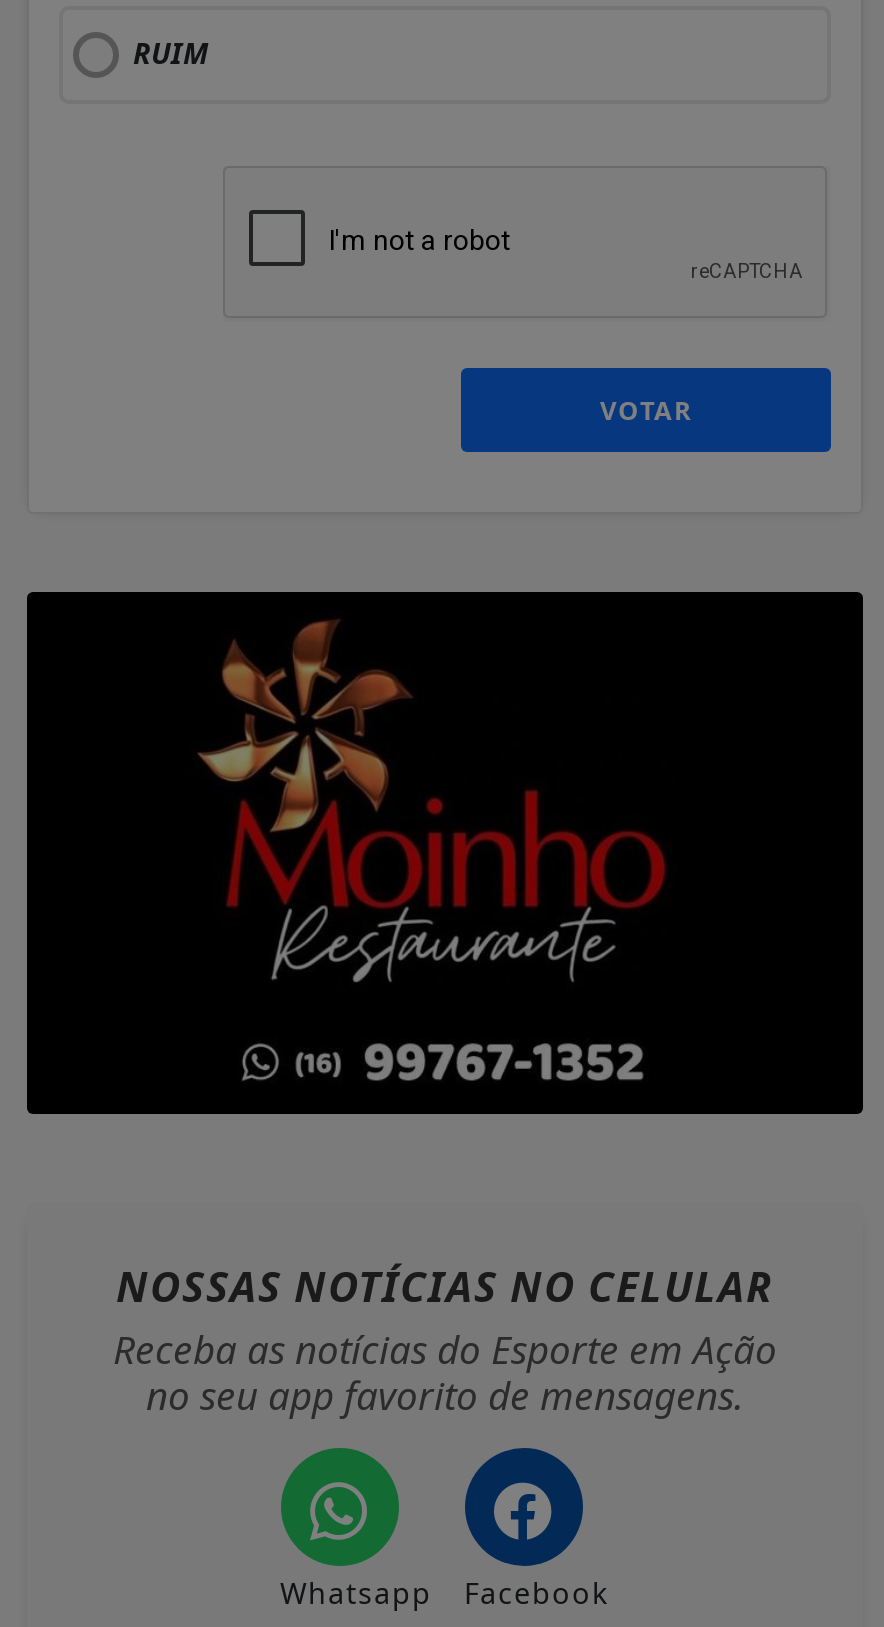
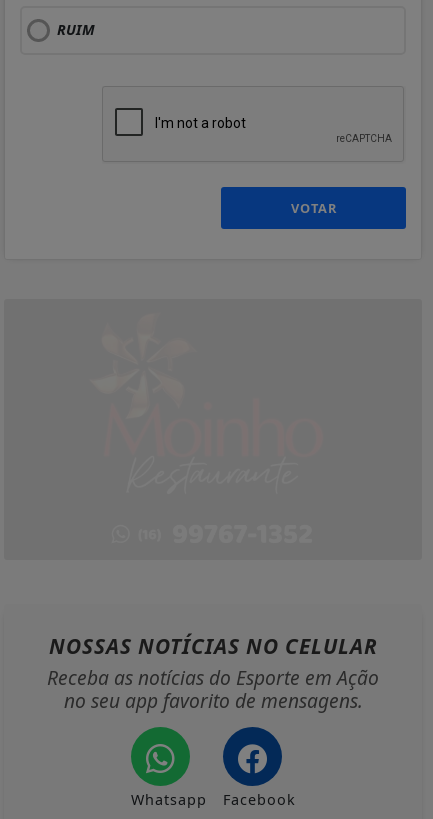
[25,590,865,1116] [image] -> none

